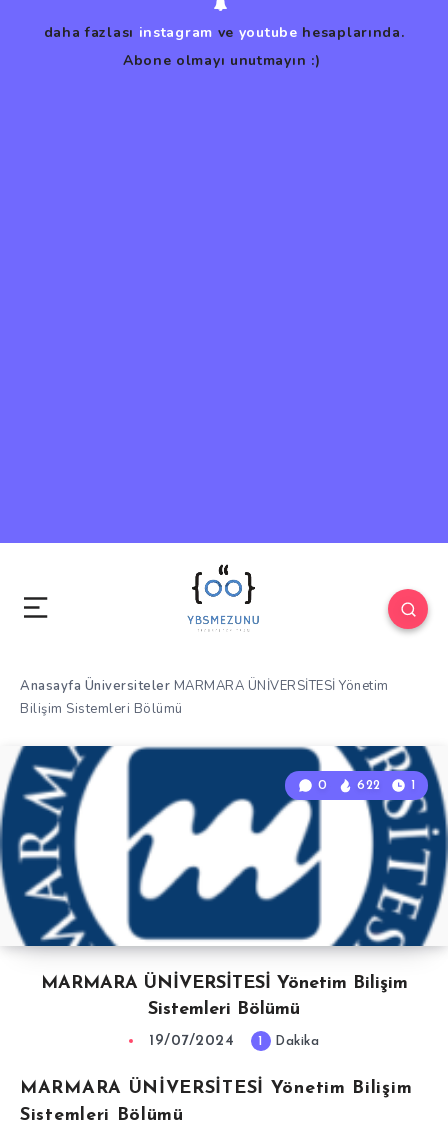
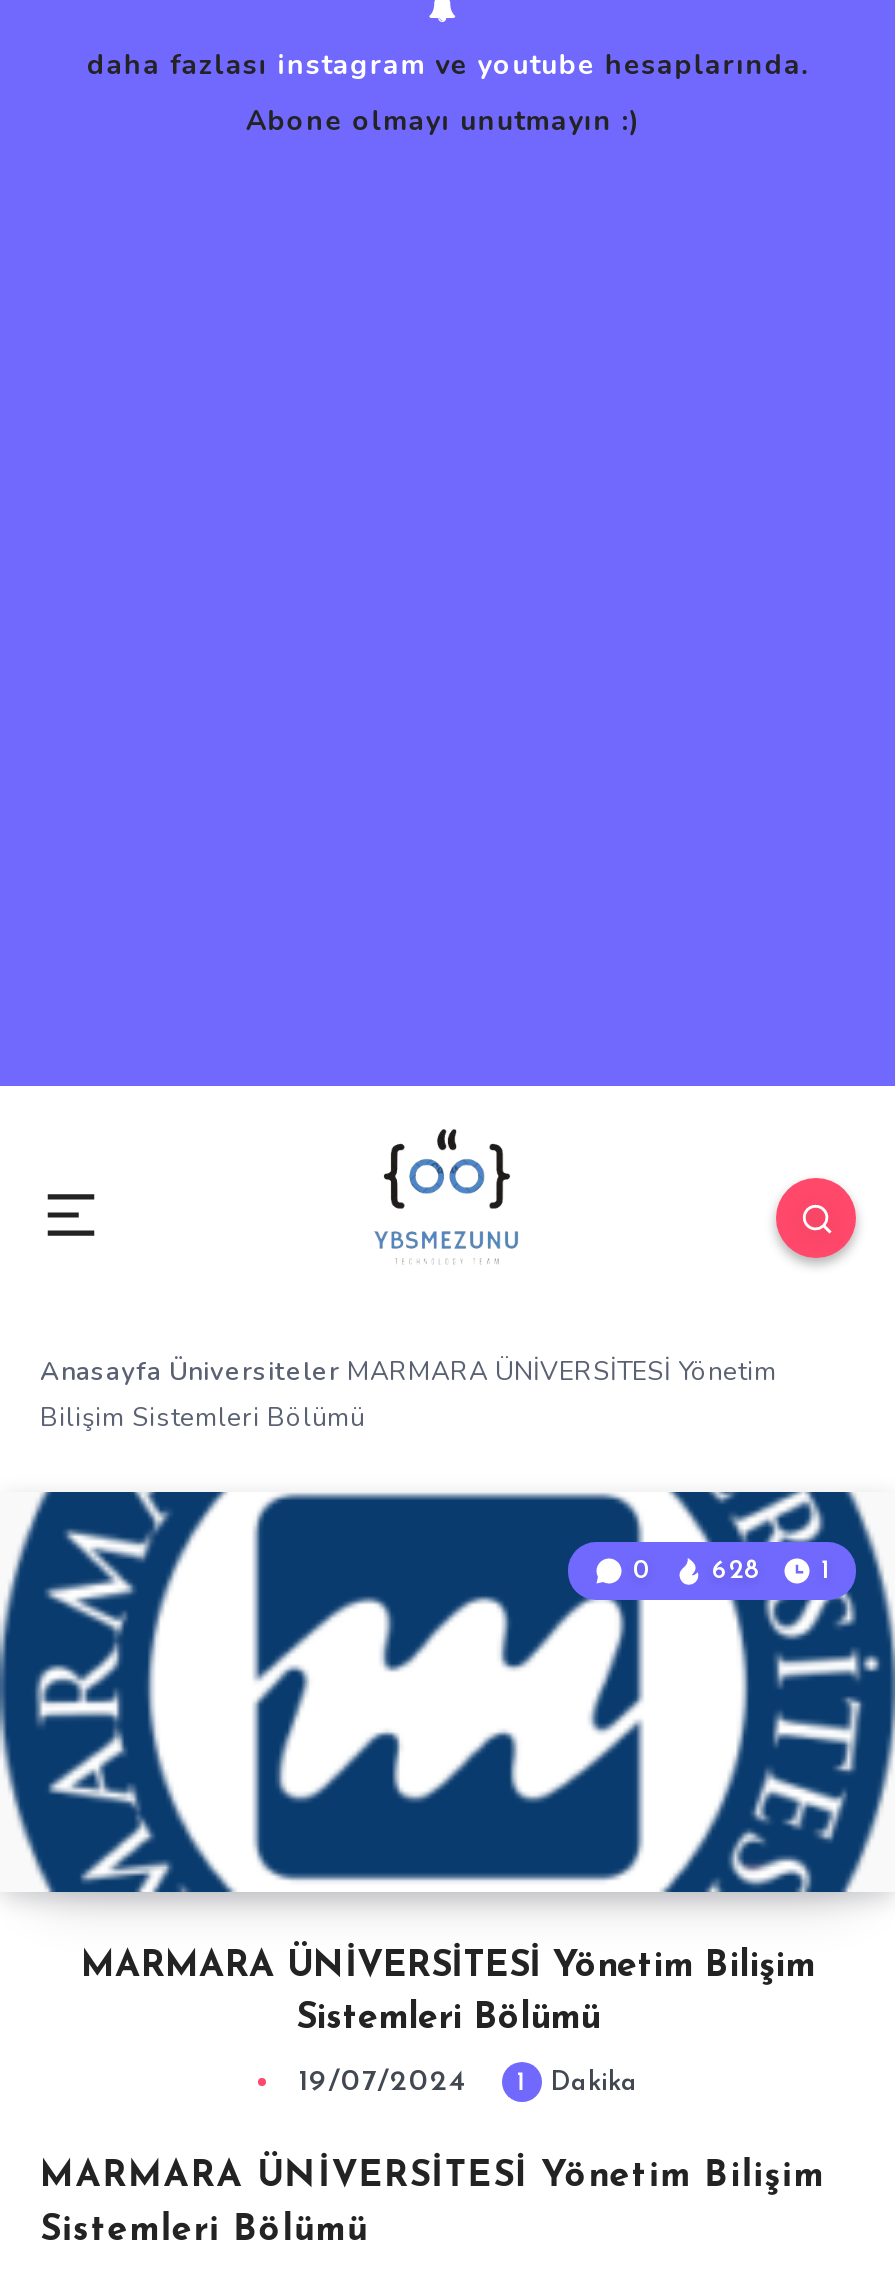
[317,779,415,792] 0 622 1 -> [633,1559,830,1585] 0 628 1

